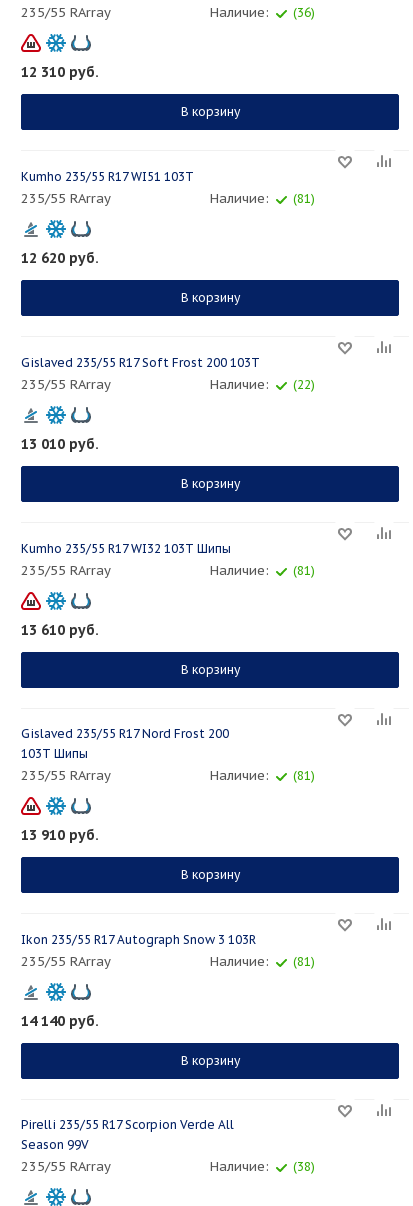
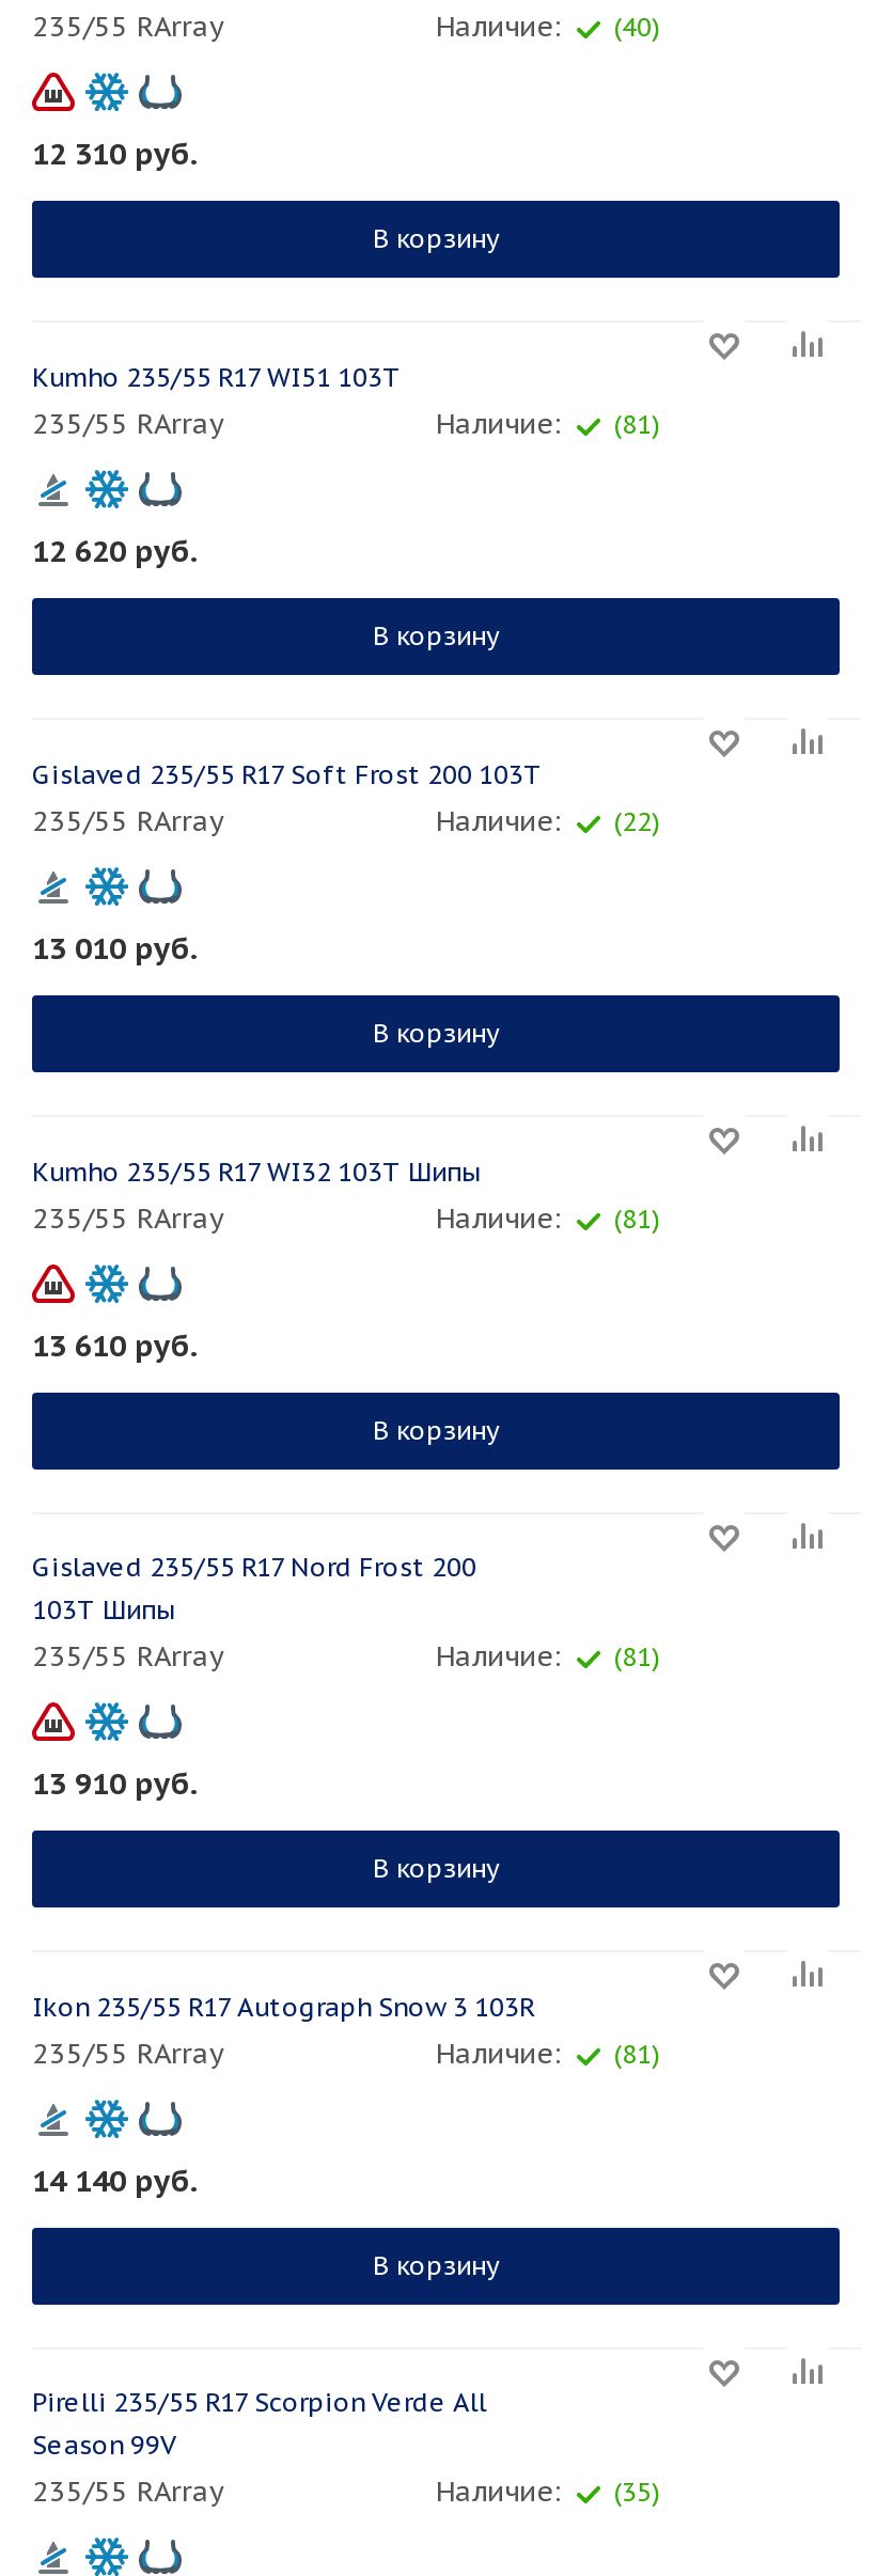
[210,4,315,21] Наличие: (36) -> [436,8,660,45] Наличие: (40)
[210,1158,315,1175] Наличие: (38) -> [436,2473,660,2509] Наличие: (35)

